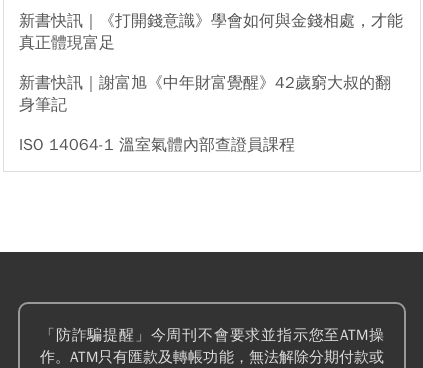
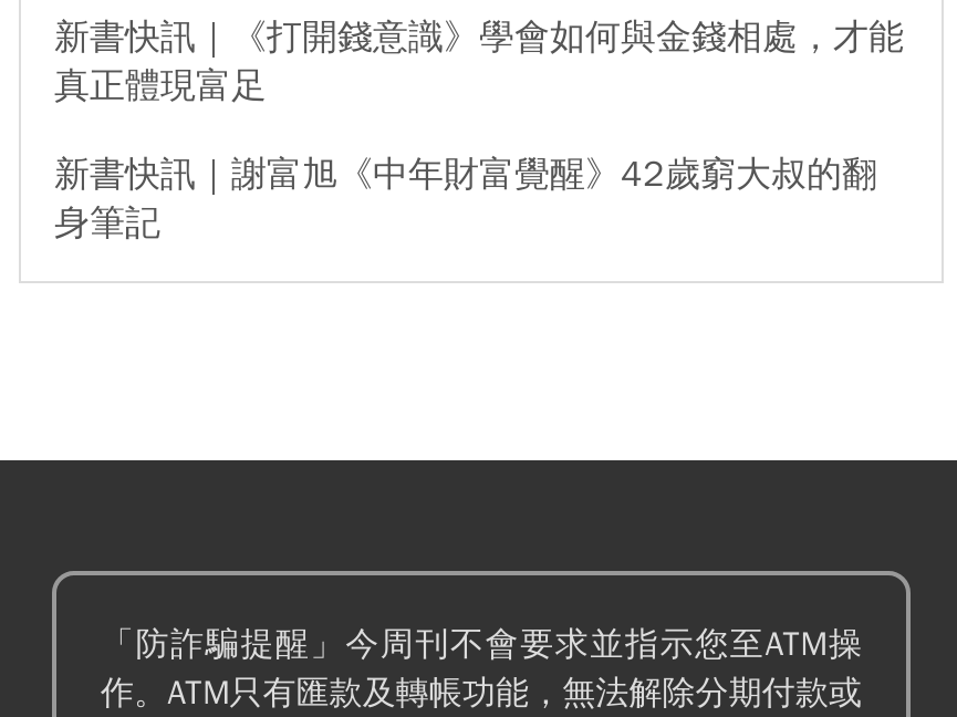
[19,135,295,155] ISO 14064-1 溫室氣體內部查證員課程 -> none

